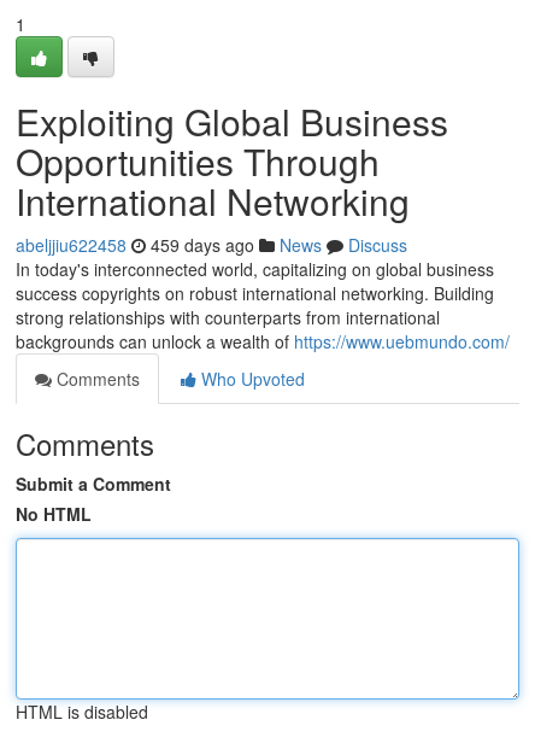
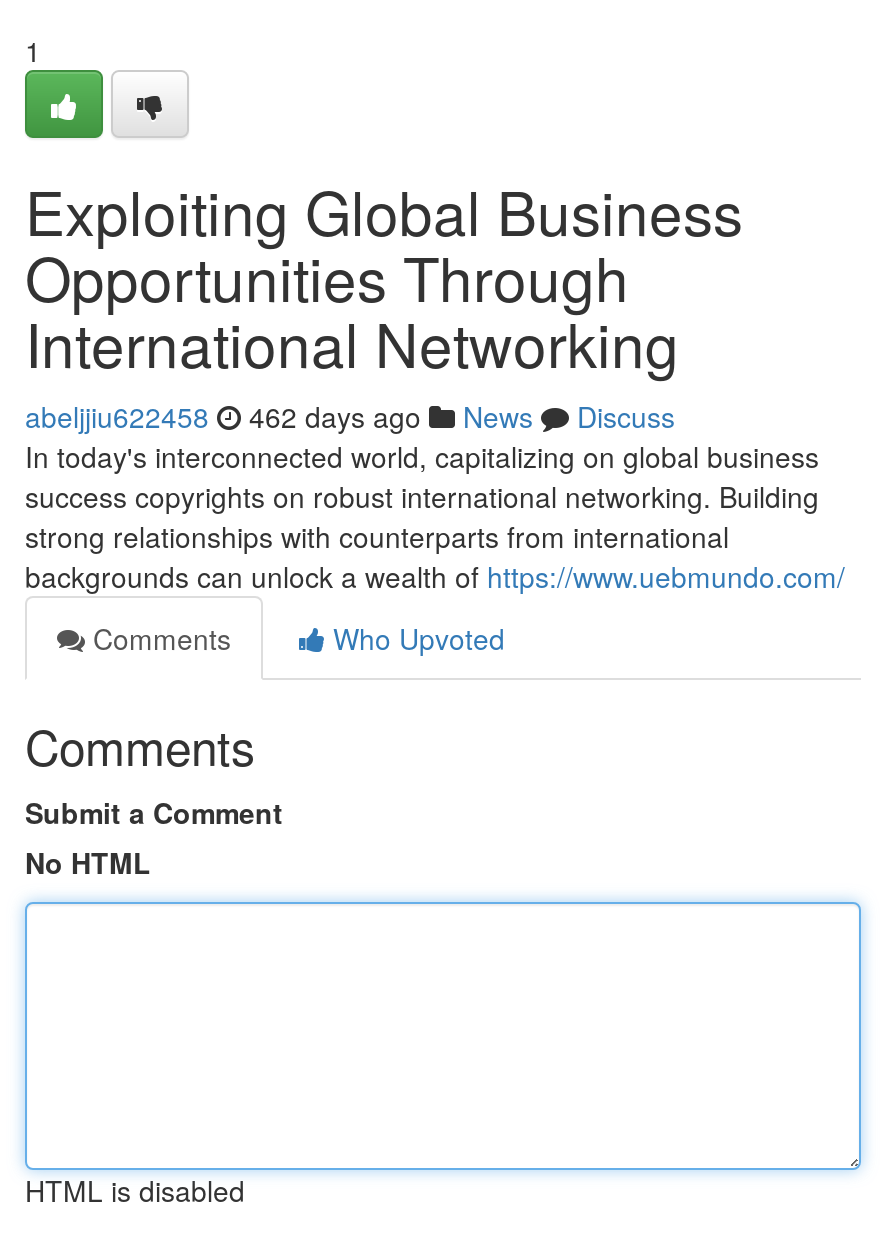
[16,233,407,257] abeljjiu622458 459 days ago News Discuss -> [25,396,675,436] abeljjiu622458 462 days ago News Discuss

